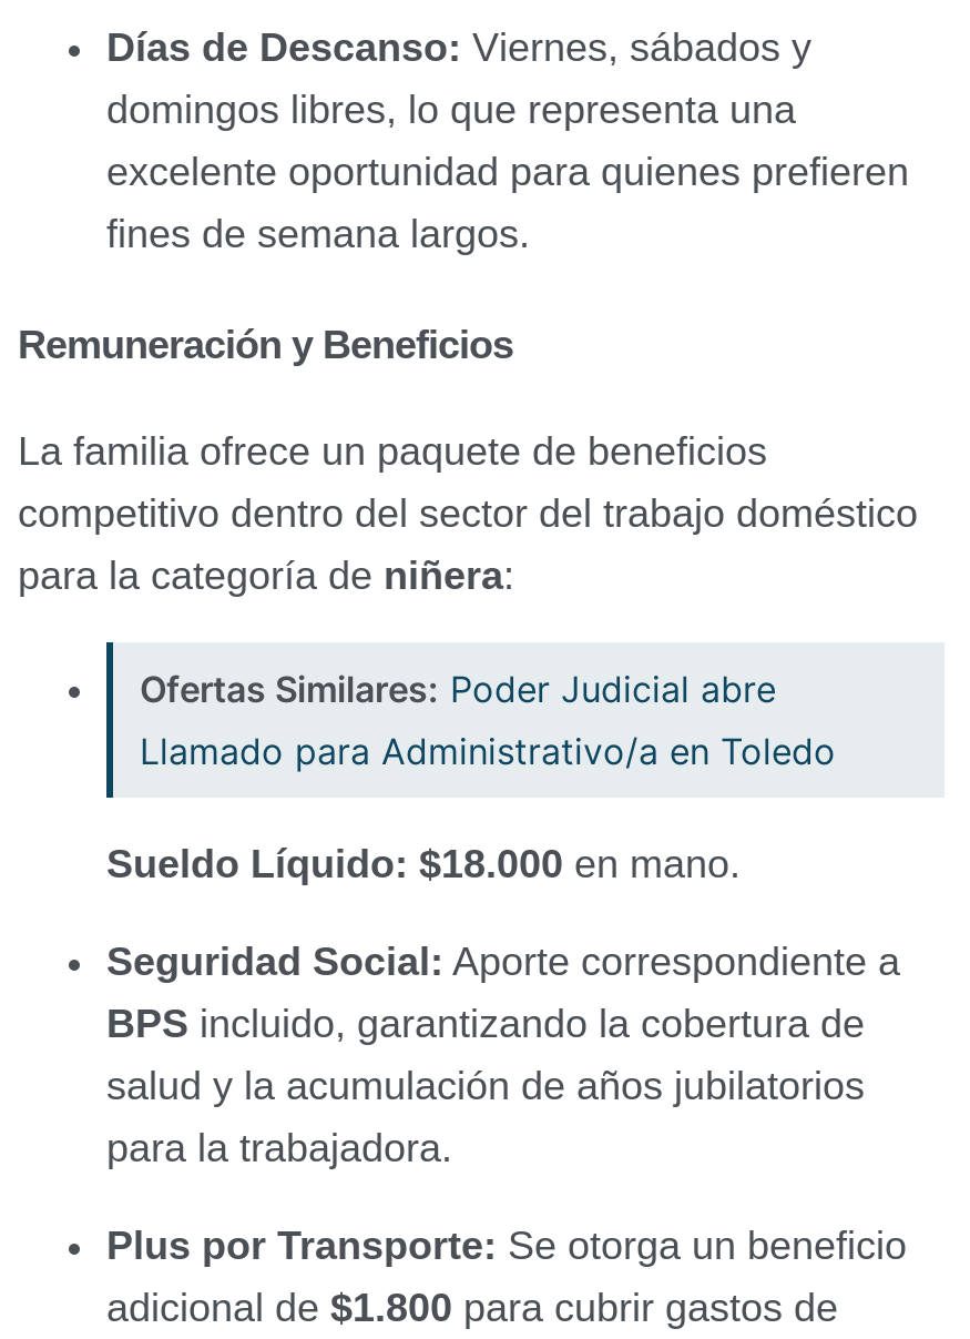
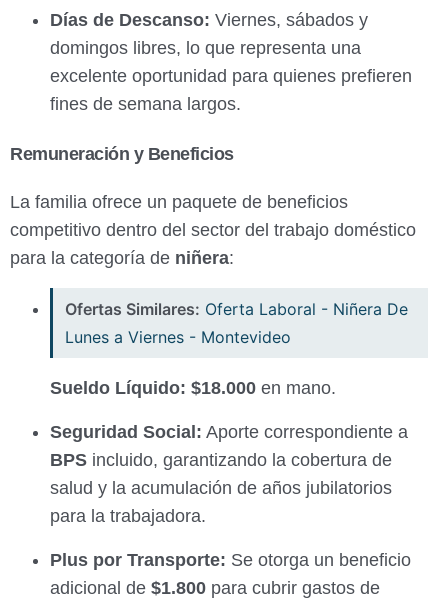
[140,667,836,773] Ofertas Similares: Poder Judicial abre | Llamado para Administrativo/a en Toledo -> [65,299,408,347] Ofertas Similares: Oferta Laboral - Niñera De | Lunes a Viernes - Montevideo

